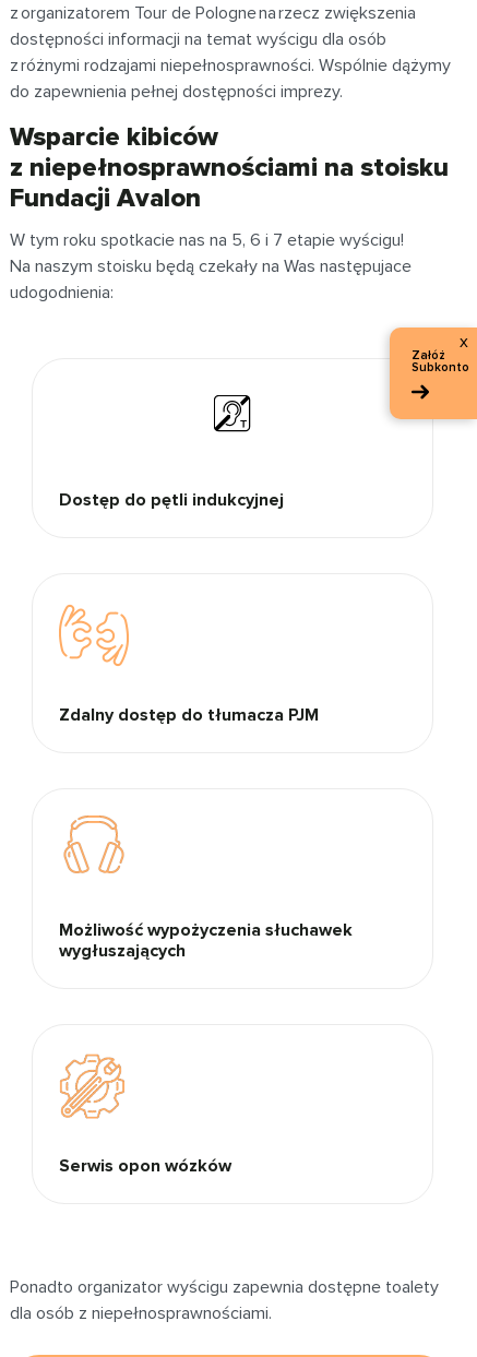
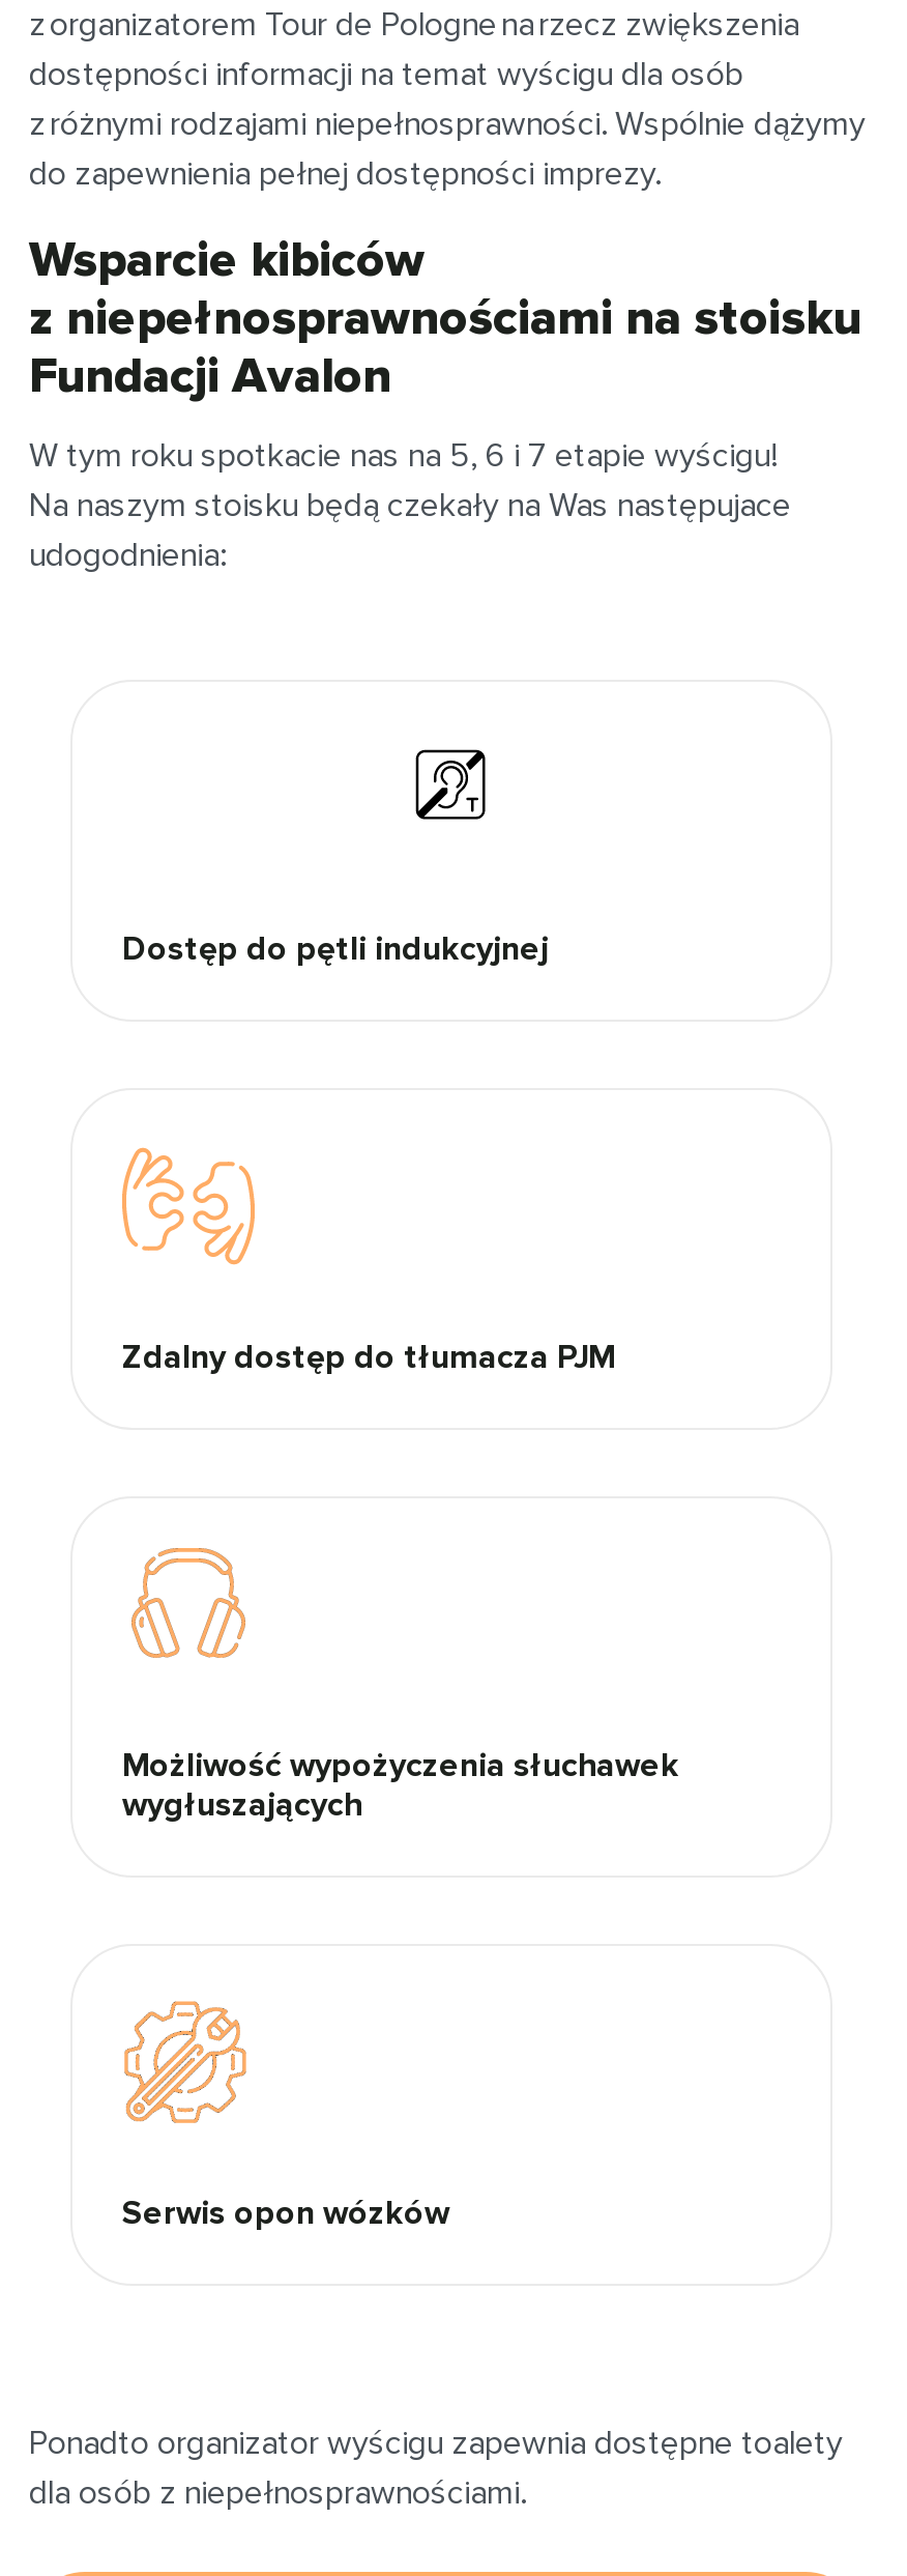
[386,326,474,422] [image] | Załóż | Subkonto -> none
[459,331,468,353] x -> none

